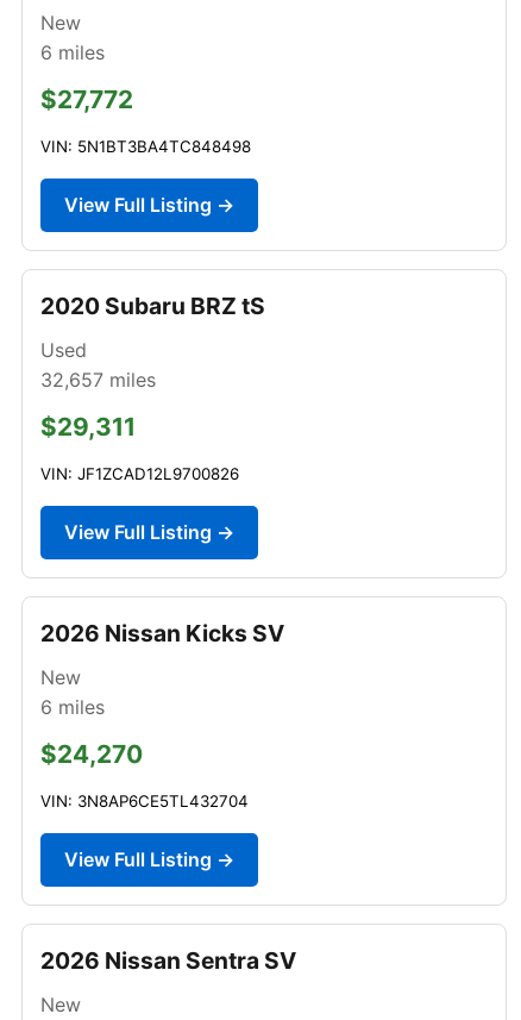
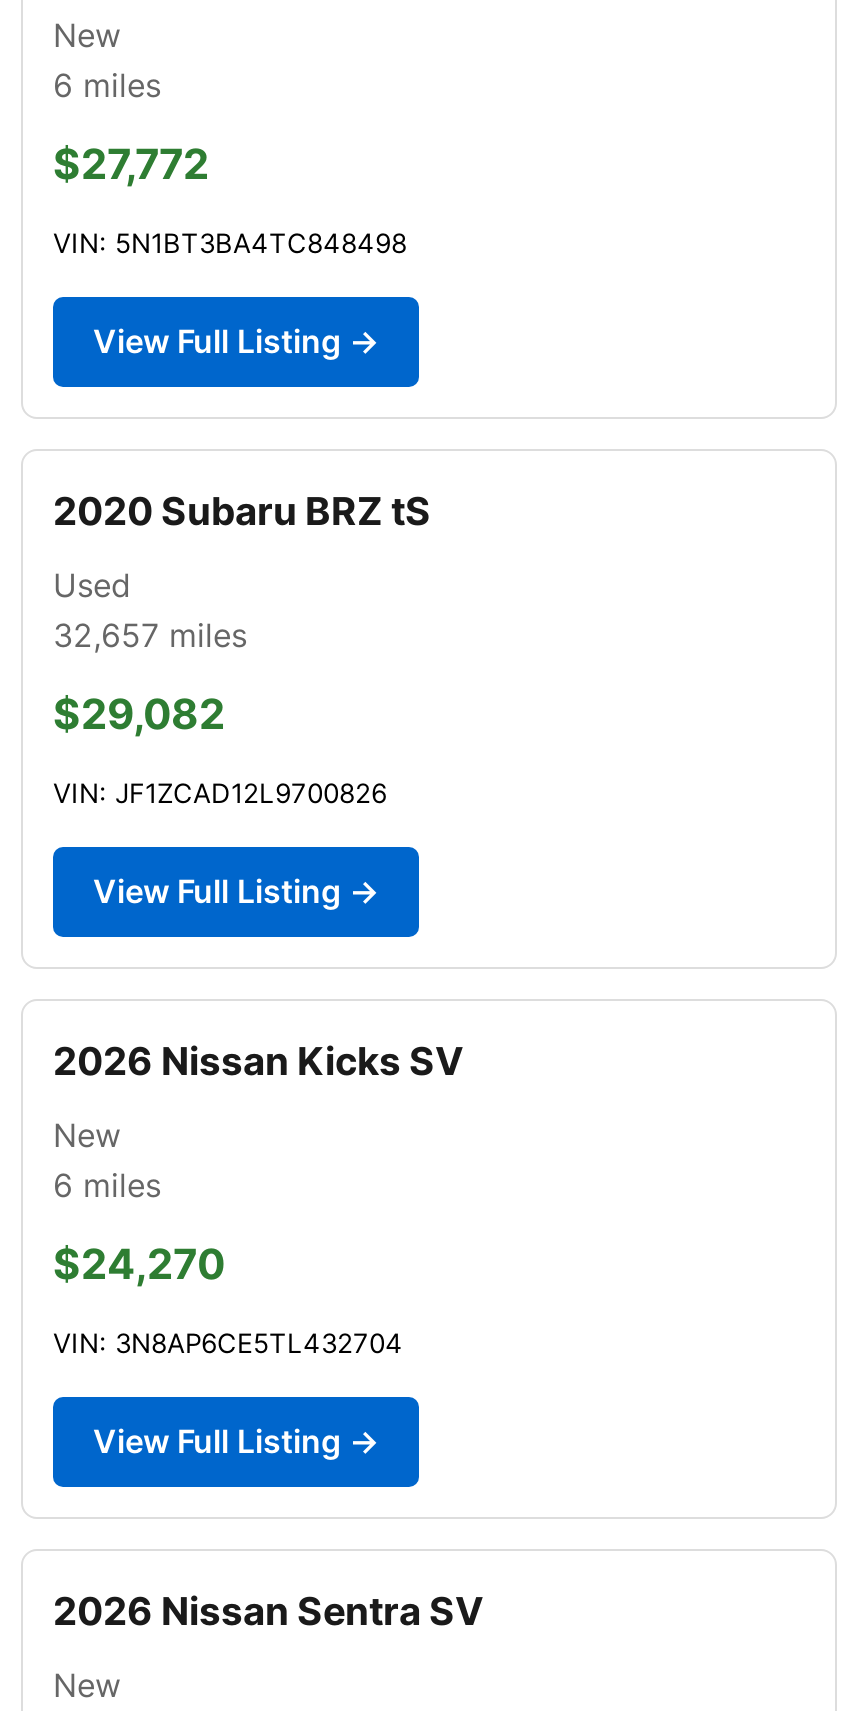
[40,412,136,441] $29,311 -> [53,689,225,739] $29,082

